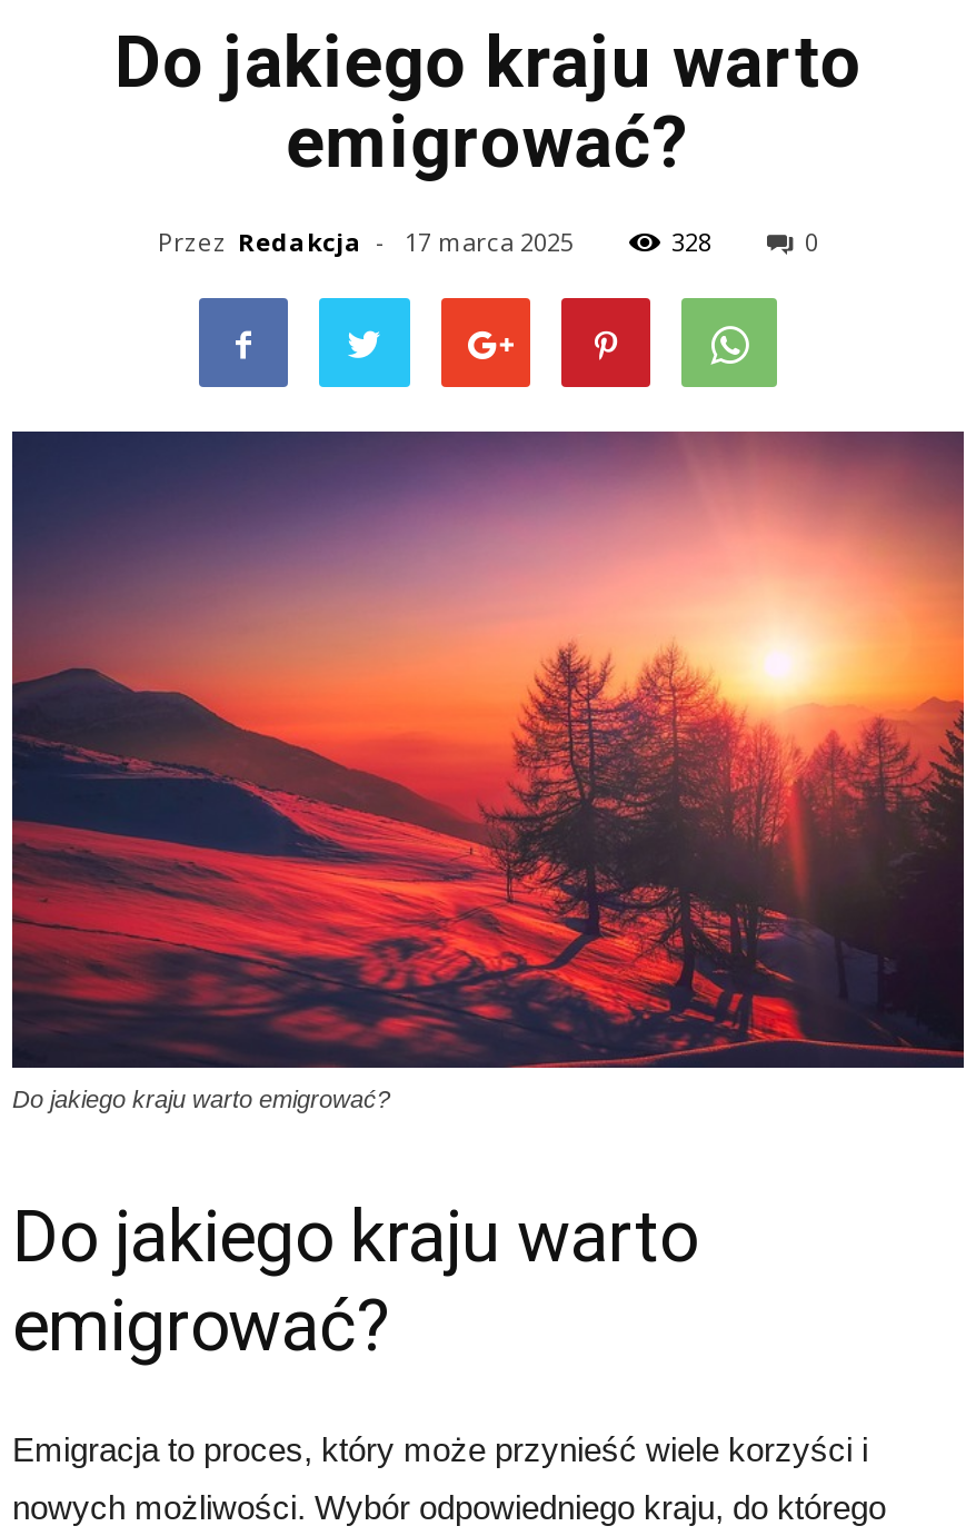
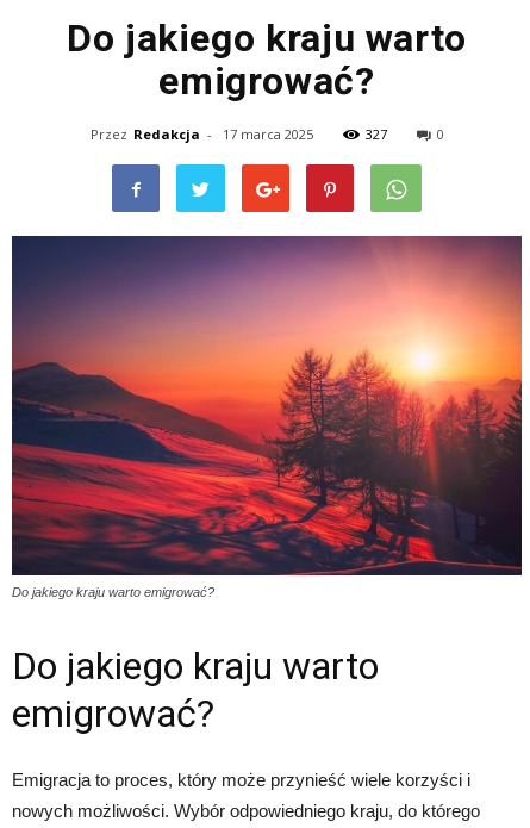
[671,225,711,258] 328 -> [365,125,386,143] 327

